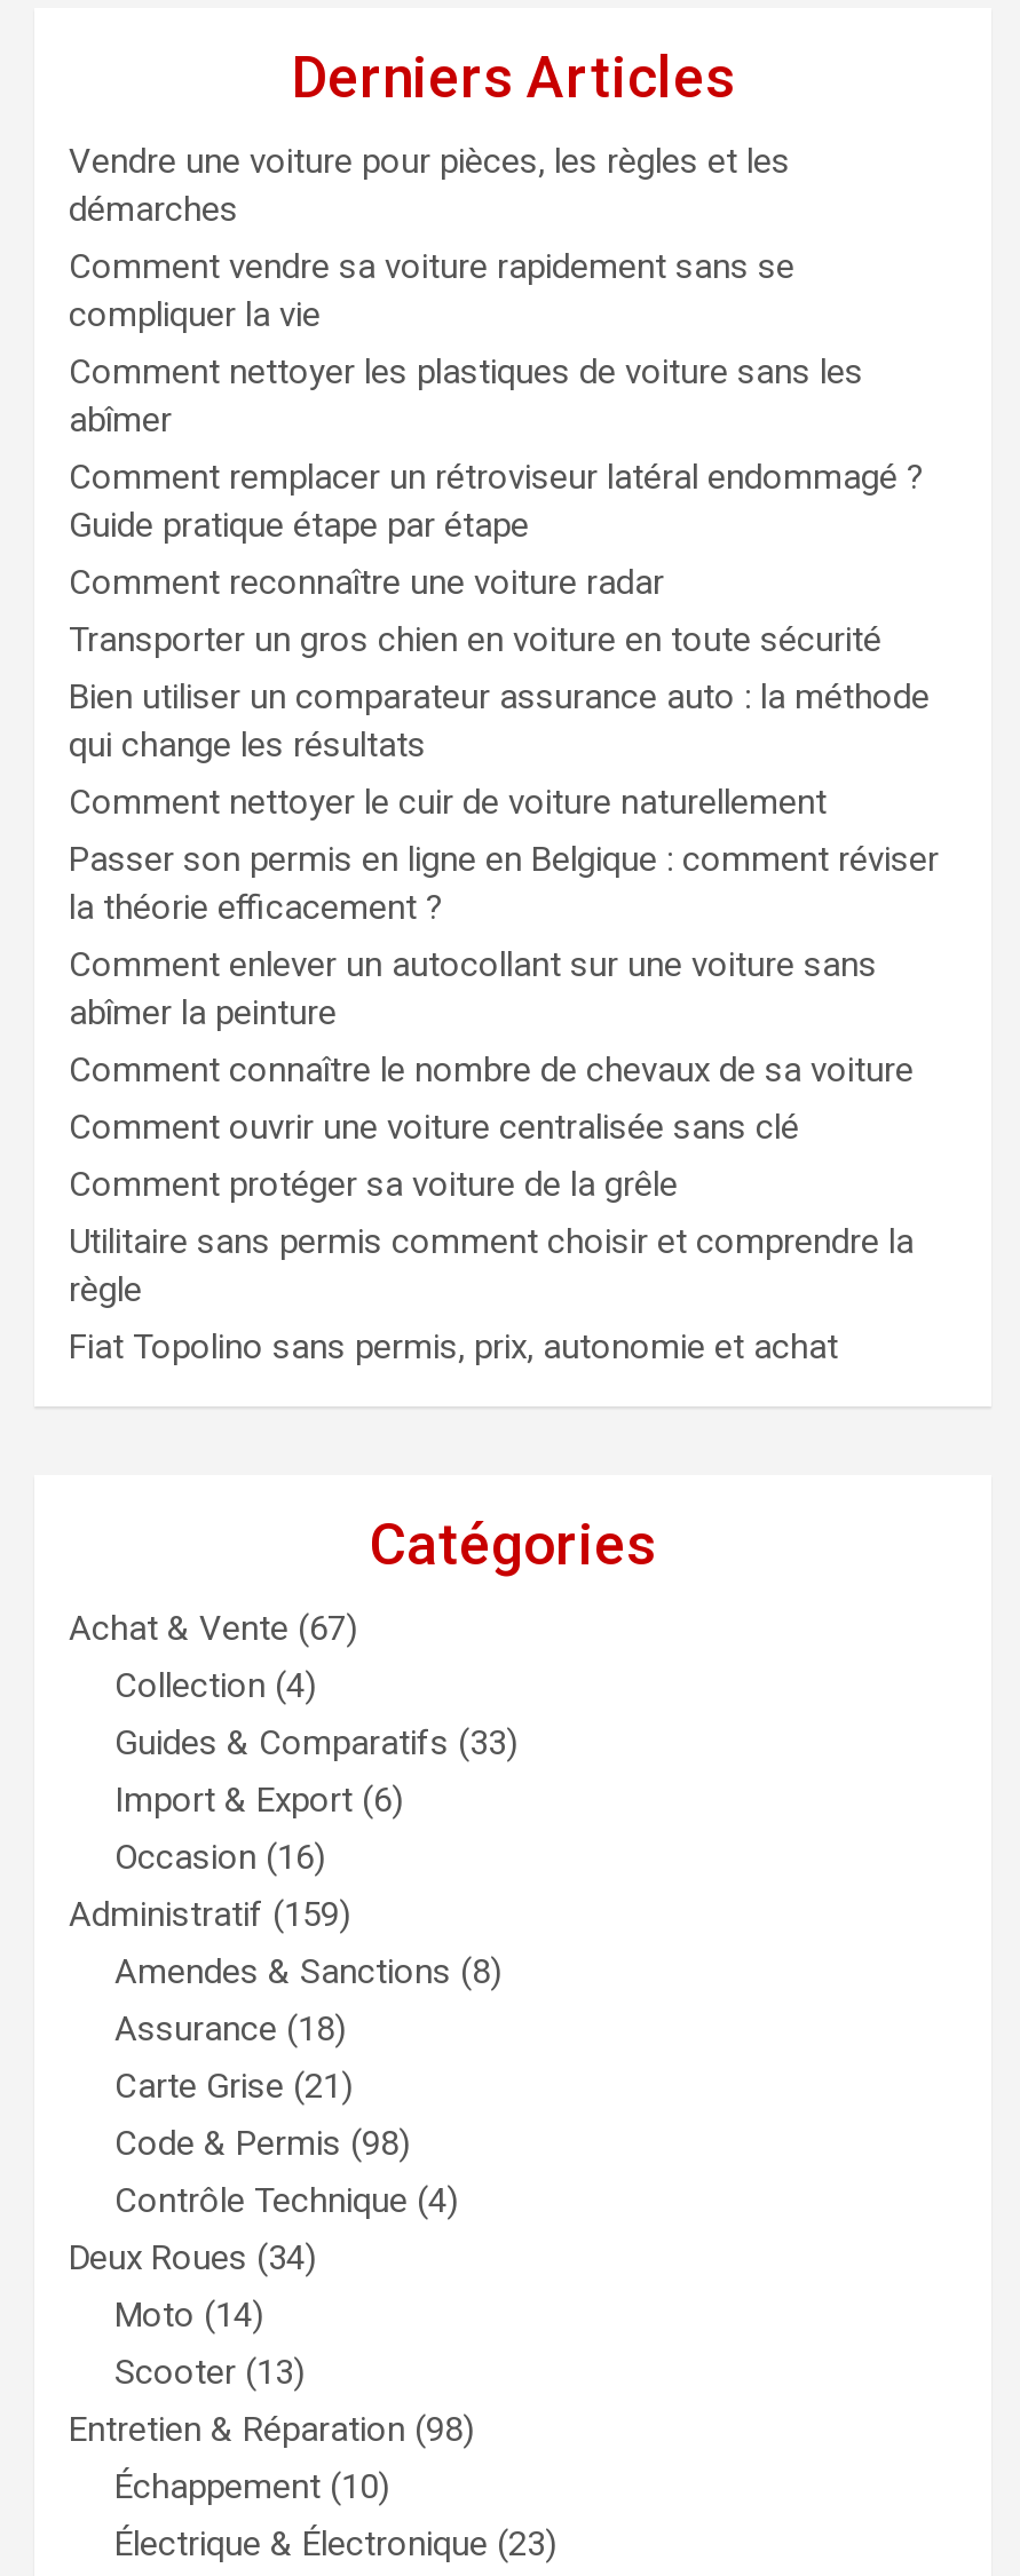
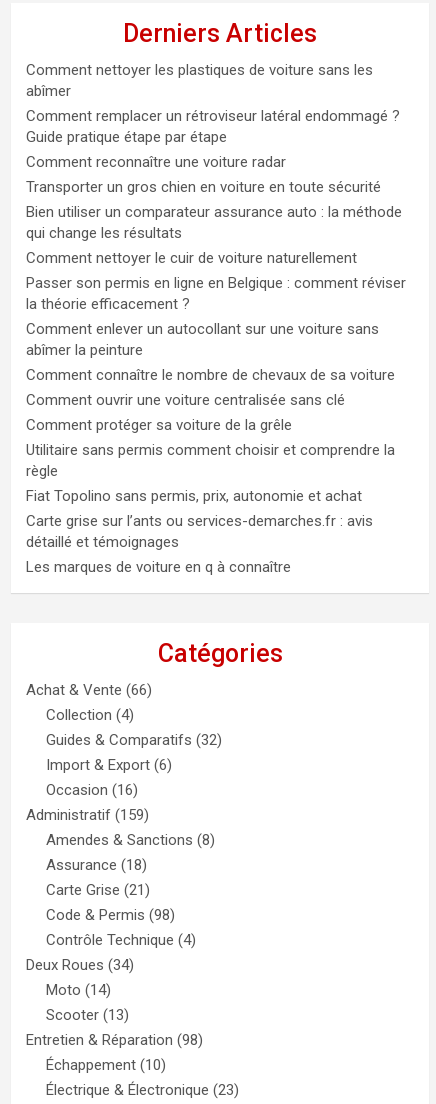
[69,141,794,336] Vendre une voiture pour pièces, les règles et les | démarches | Comment vendre sa voiture rapidement sans se | compliquer la vie -> none
moved [69,352,939,1368] -> [26,61,406,505]: Comment nettoyer les plastiques de voiture sans les | abîmer | Comment remplacer un rétroviseur latéral endommagé ? | ... | règle | Fiat Topolino sans permis, prix, autonomie et achat
none -> [26,512,373,576] Carte grise sur l’ants ou services-demarches.fr : avis | détaillé et témoignages | Les marques de voiture en q à connaître
[69,1608,357,1650] Achat & Vente (67) -> [26,681,152,699] Achat & Vente (66)
[114,1723,517,1764] Guides & Comparatifs (33) -> [46,731,222,749] Guides & Comparatifs (32)

